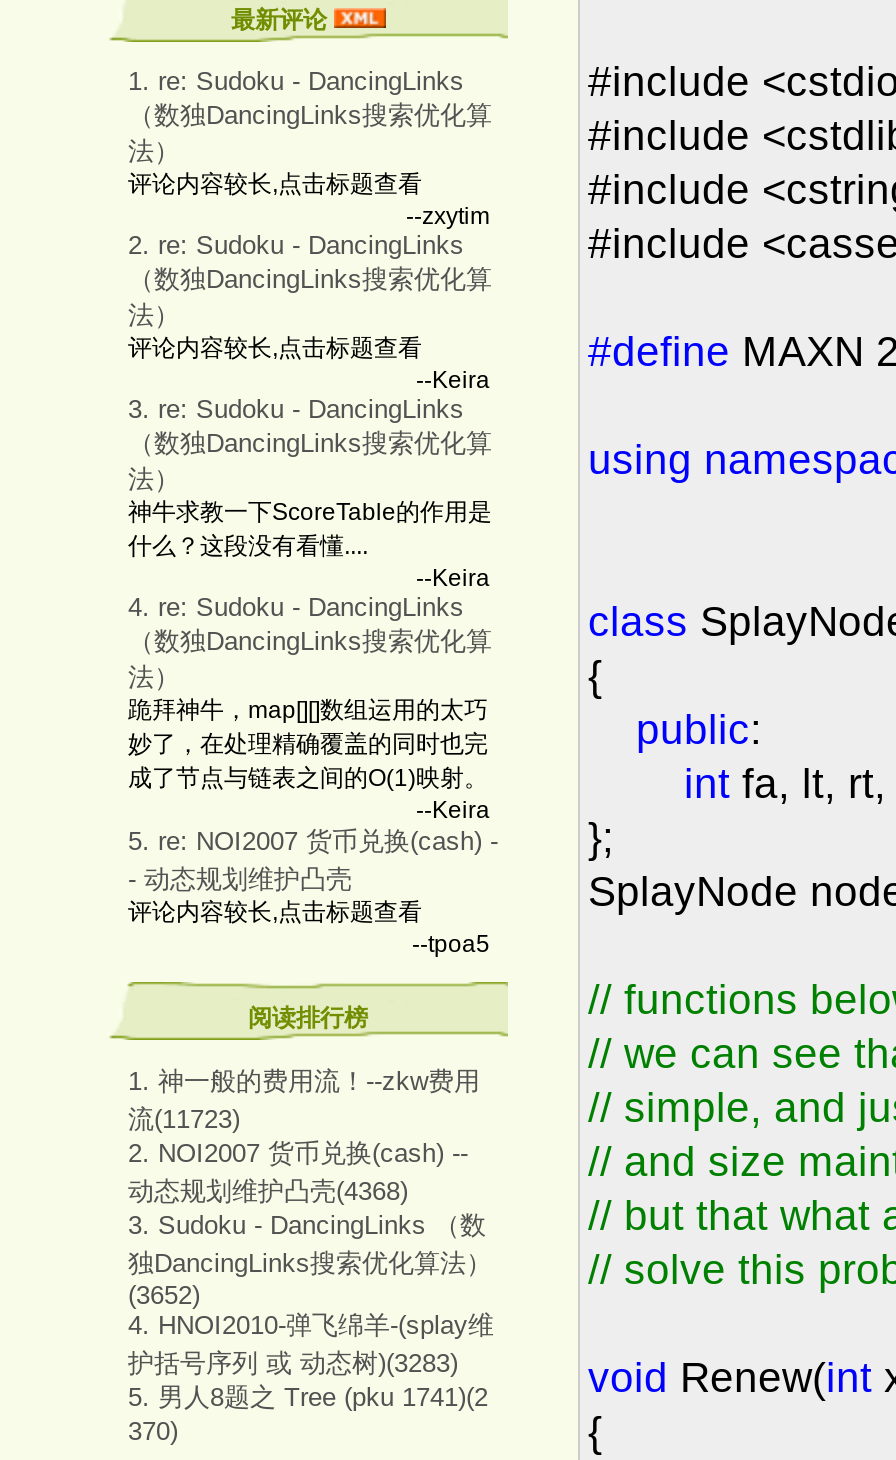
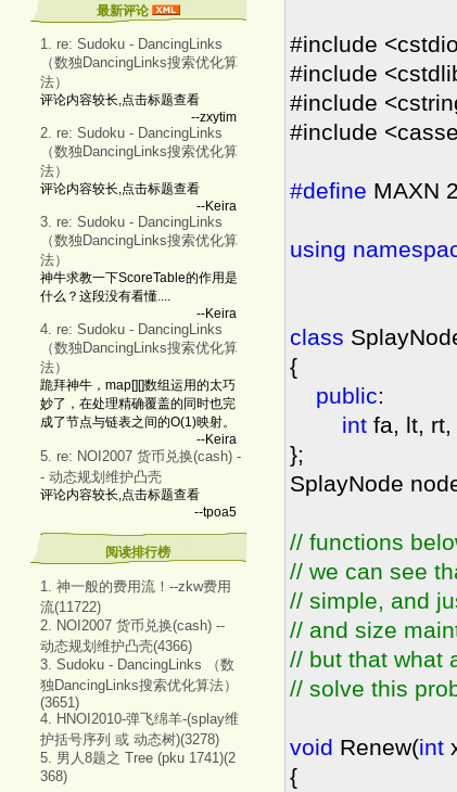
[128,1104,240,1132] 流(11723) -> [40,599,101,614] 流(11722)
[128,1176,408,1204] 动态规划维护凸壳(4368) -> [40,638,192,653] 动态规划维护凸壳(4366)
[128,1280,200,1308] (3652) -> [40,694,79,710] (3651)
[128,1348,458,1376] 护括号序列 或 动态树)(3283) -> [40,731,219,746] 护括号序列 或 动态树)(3278)
[128,1416,178,1444] 370) -> [40,768,67,783] 368)

